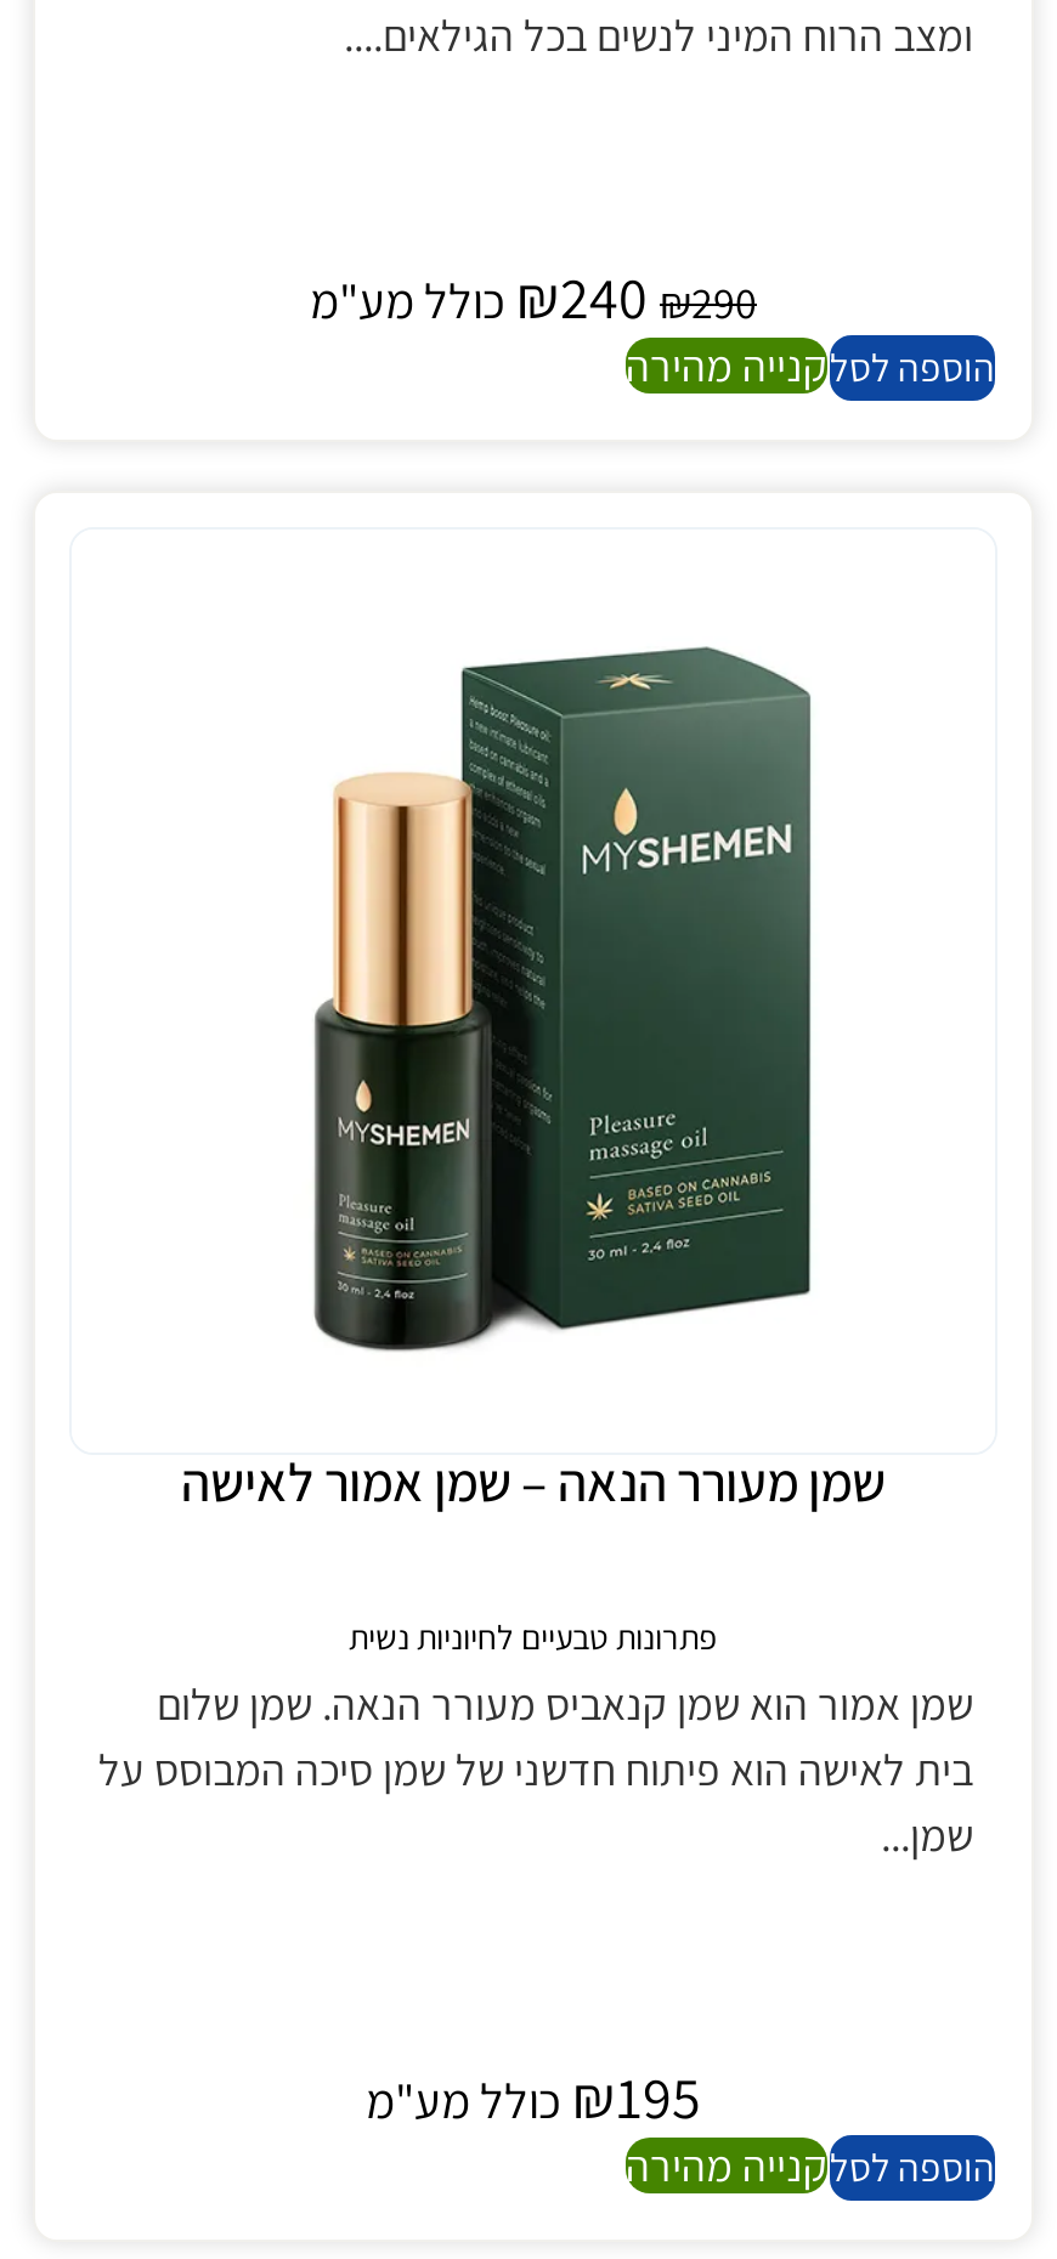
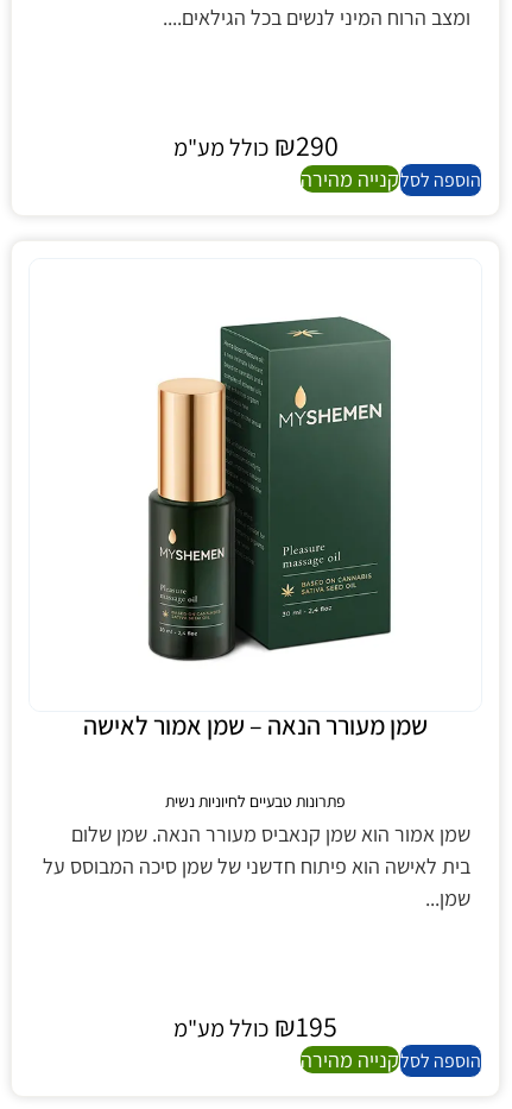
[310,258,757,336] ₪290 | ₪240 כולל מע"מ -> [173,126,338,165] ₪290 כולל מע"מ

